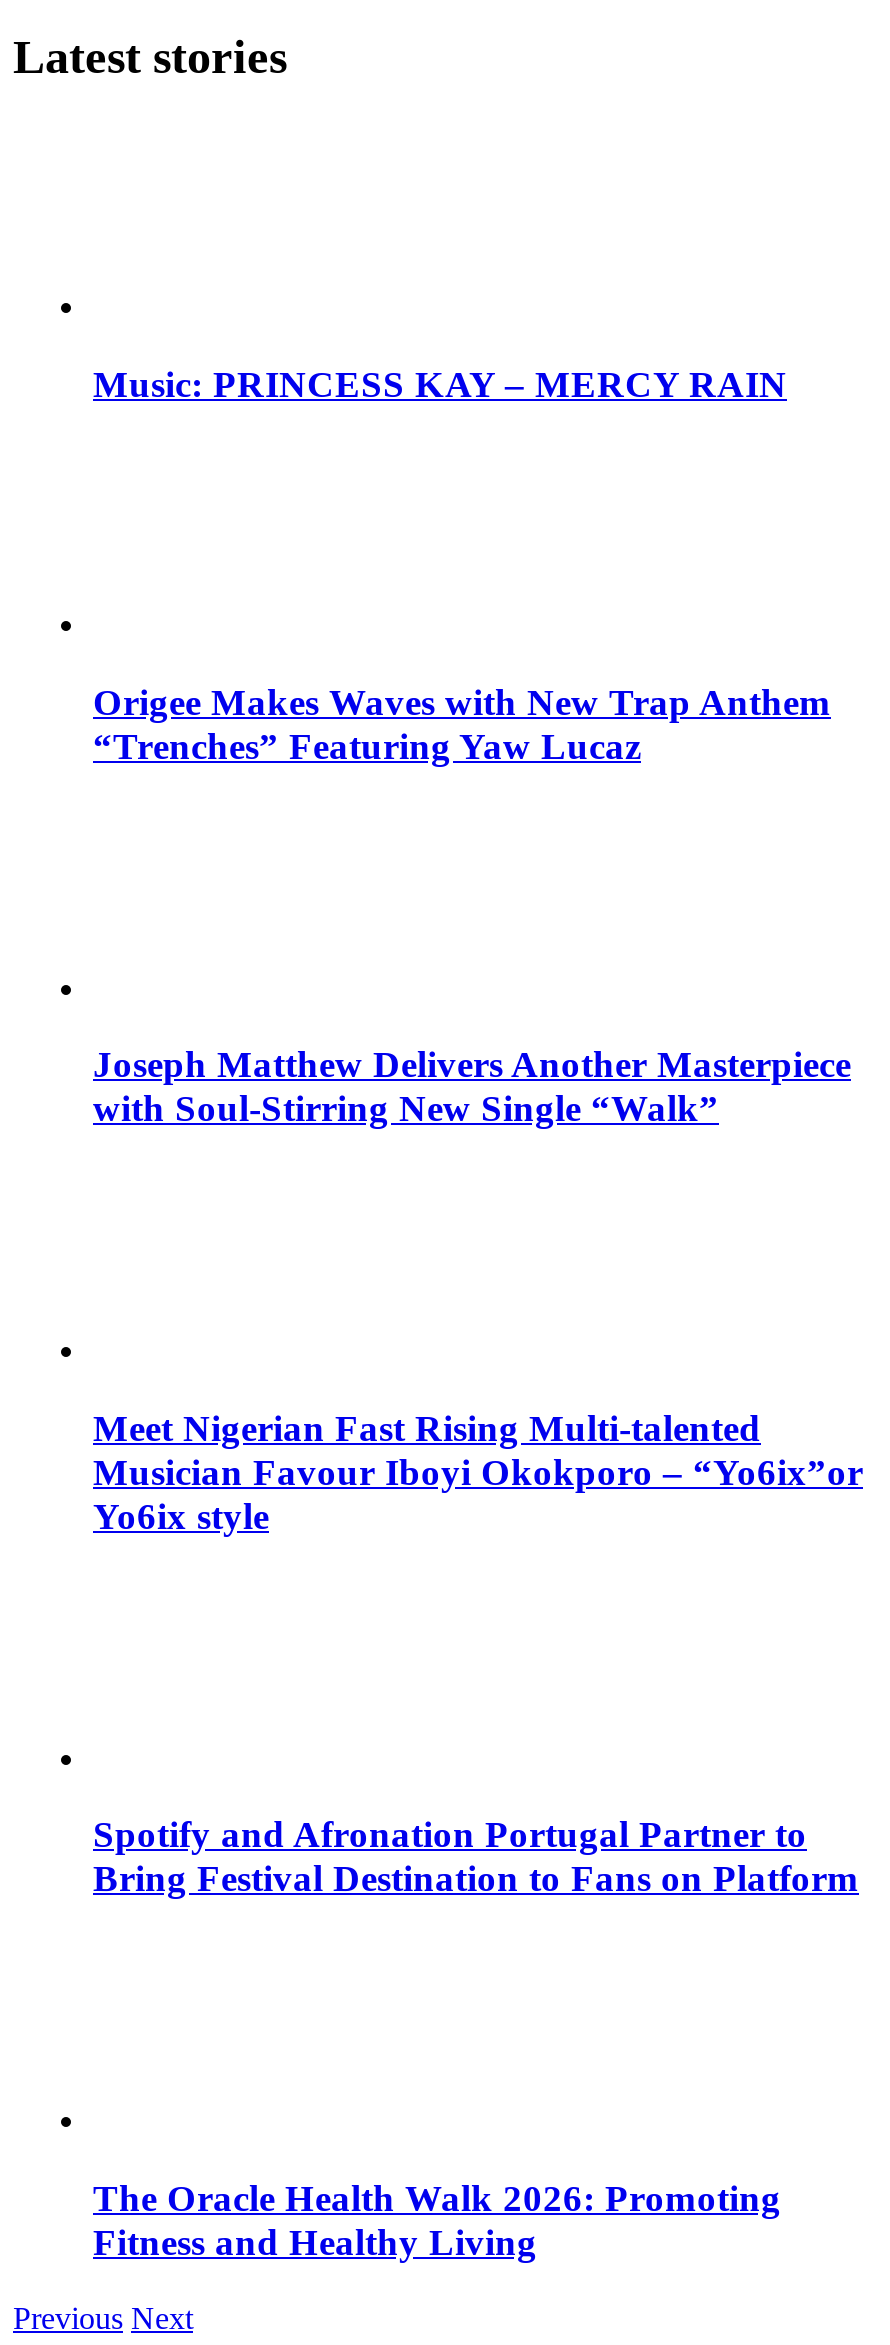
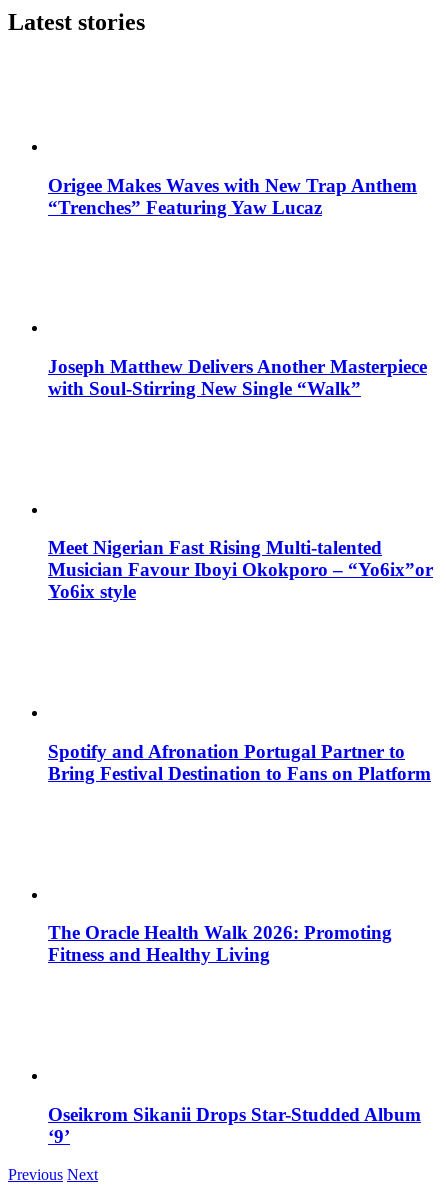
[93,362,787,404] Music: PRINCESS KAY – MERCY RAIN -> none
moved [93,681,863,2262] -> [48,174,433,965]: Origee Makes Waves with New Trap Anthem | “Trenches” Featuring Yaw Lucaz | Joseph Matthew Delivers Another Masterpiece | ... | The Oracle Health Walk 2026: Promoting | Fitness and Healthy Living
none -> [48,1104,421,1147] Oseikrom Sikanii Drops Star-Studded Album | ‘9’

